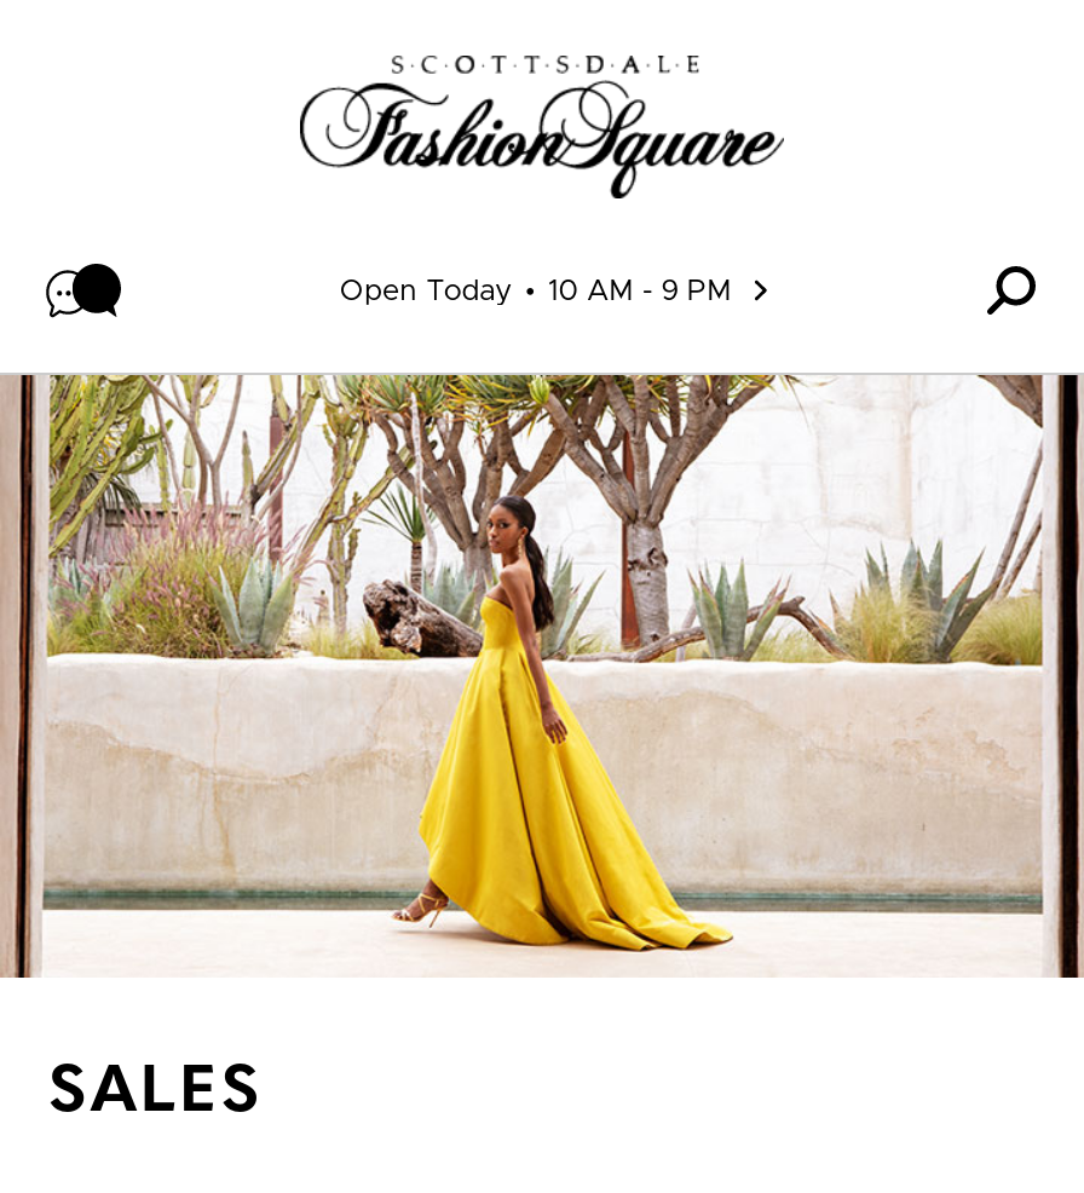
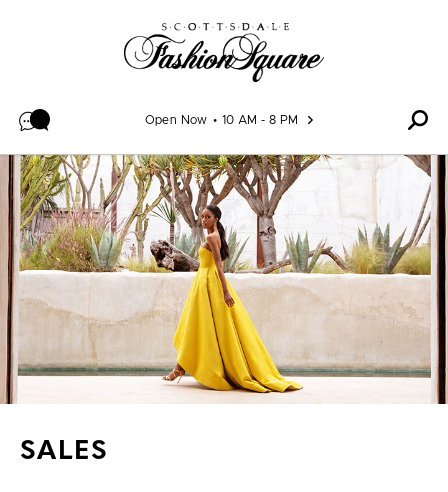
[339,275,513,304] Open Today -> [145,113,208,125] Open Now
[548,276,732,305] 10 AM - 9 PM -> [222,114,298,126] 10 AM - 8 PM

